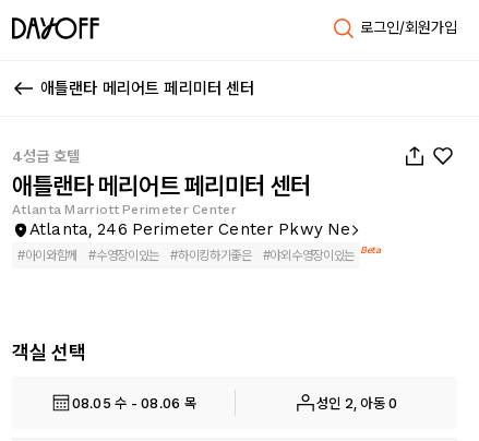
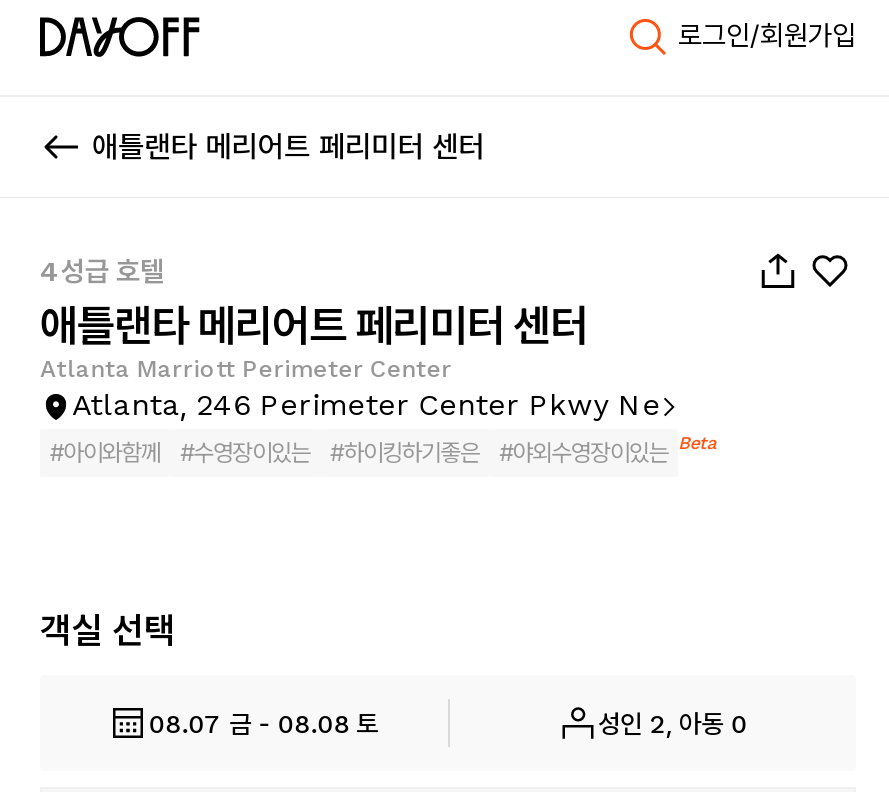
[72,395,196,411] 08.05 수 - 08.06 목 -> [148,708,379,738] 08.07 금 - 08.08 토

